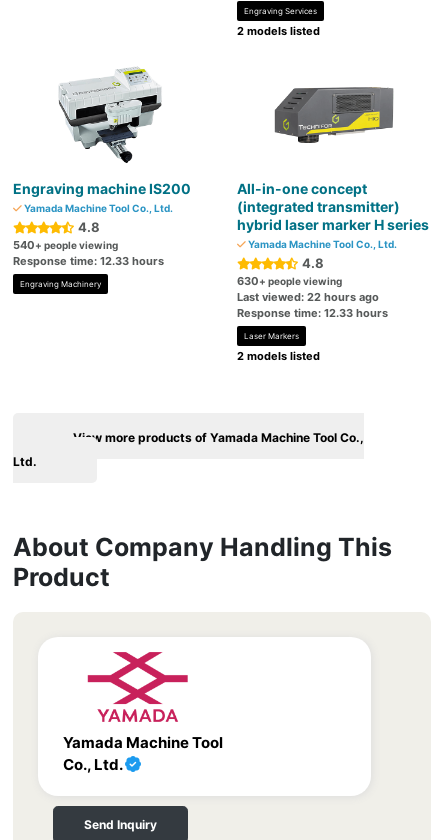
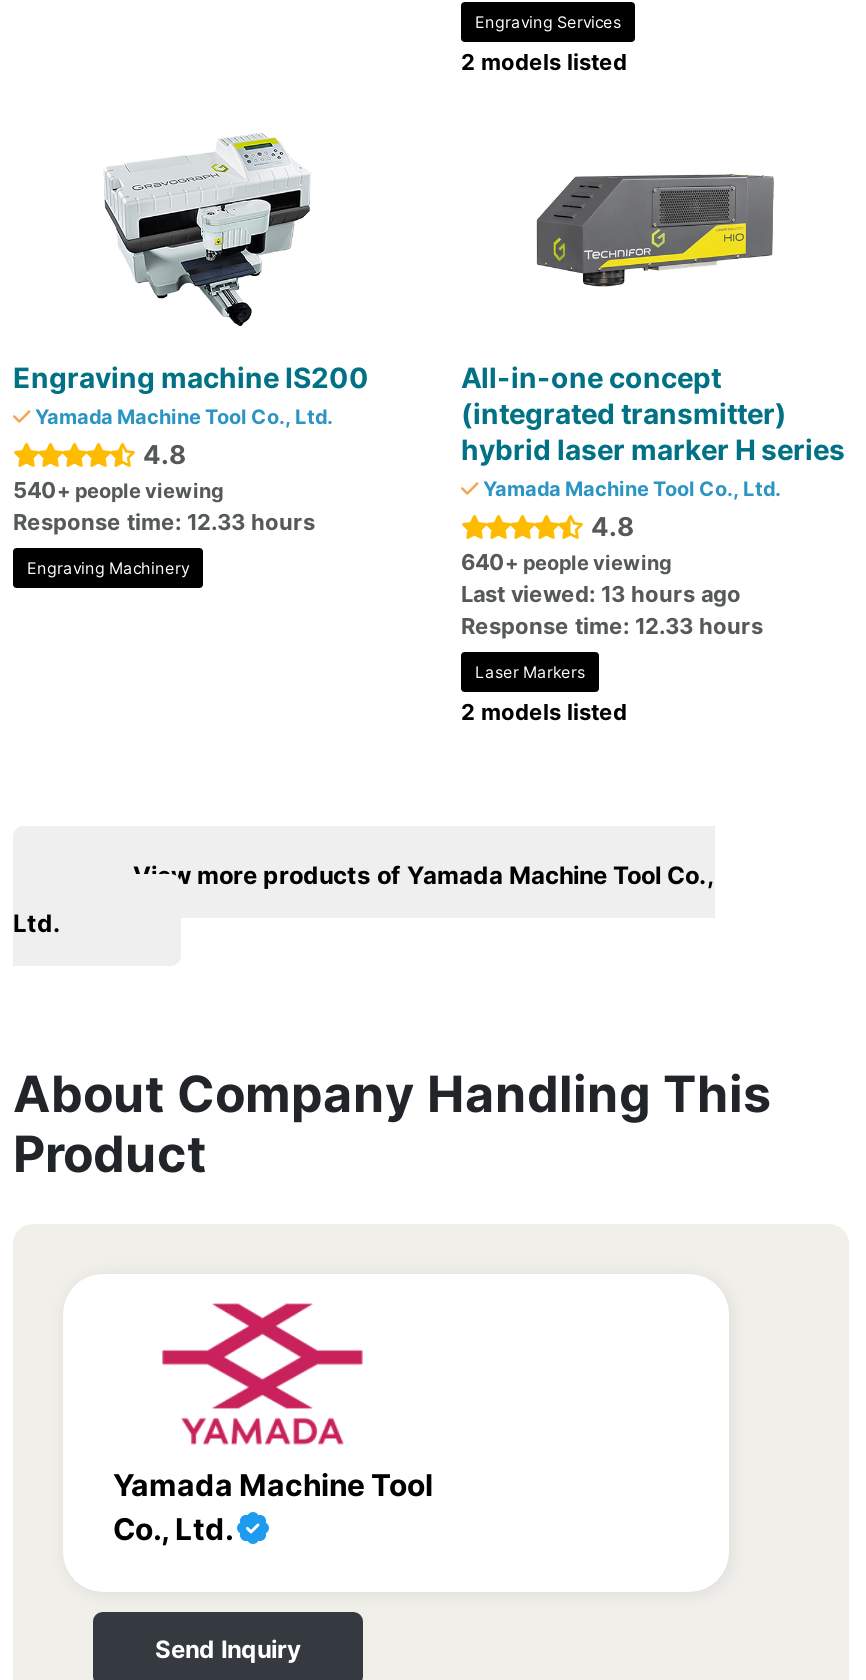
[237,274,342,288] 630+ people viewing -> [461,548,671,576] 640+ people viewing
[237,290,379,304] Last viewed: 22 hours ago -> [461,580,741,608] Last viewed: 13 hours ago

